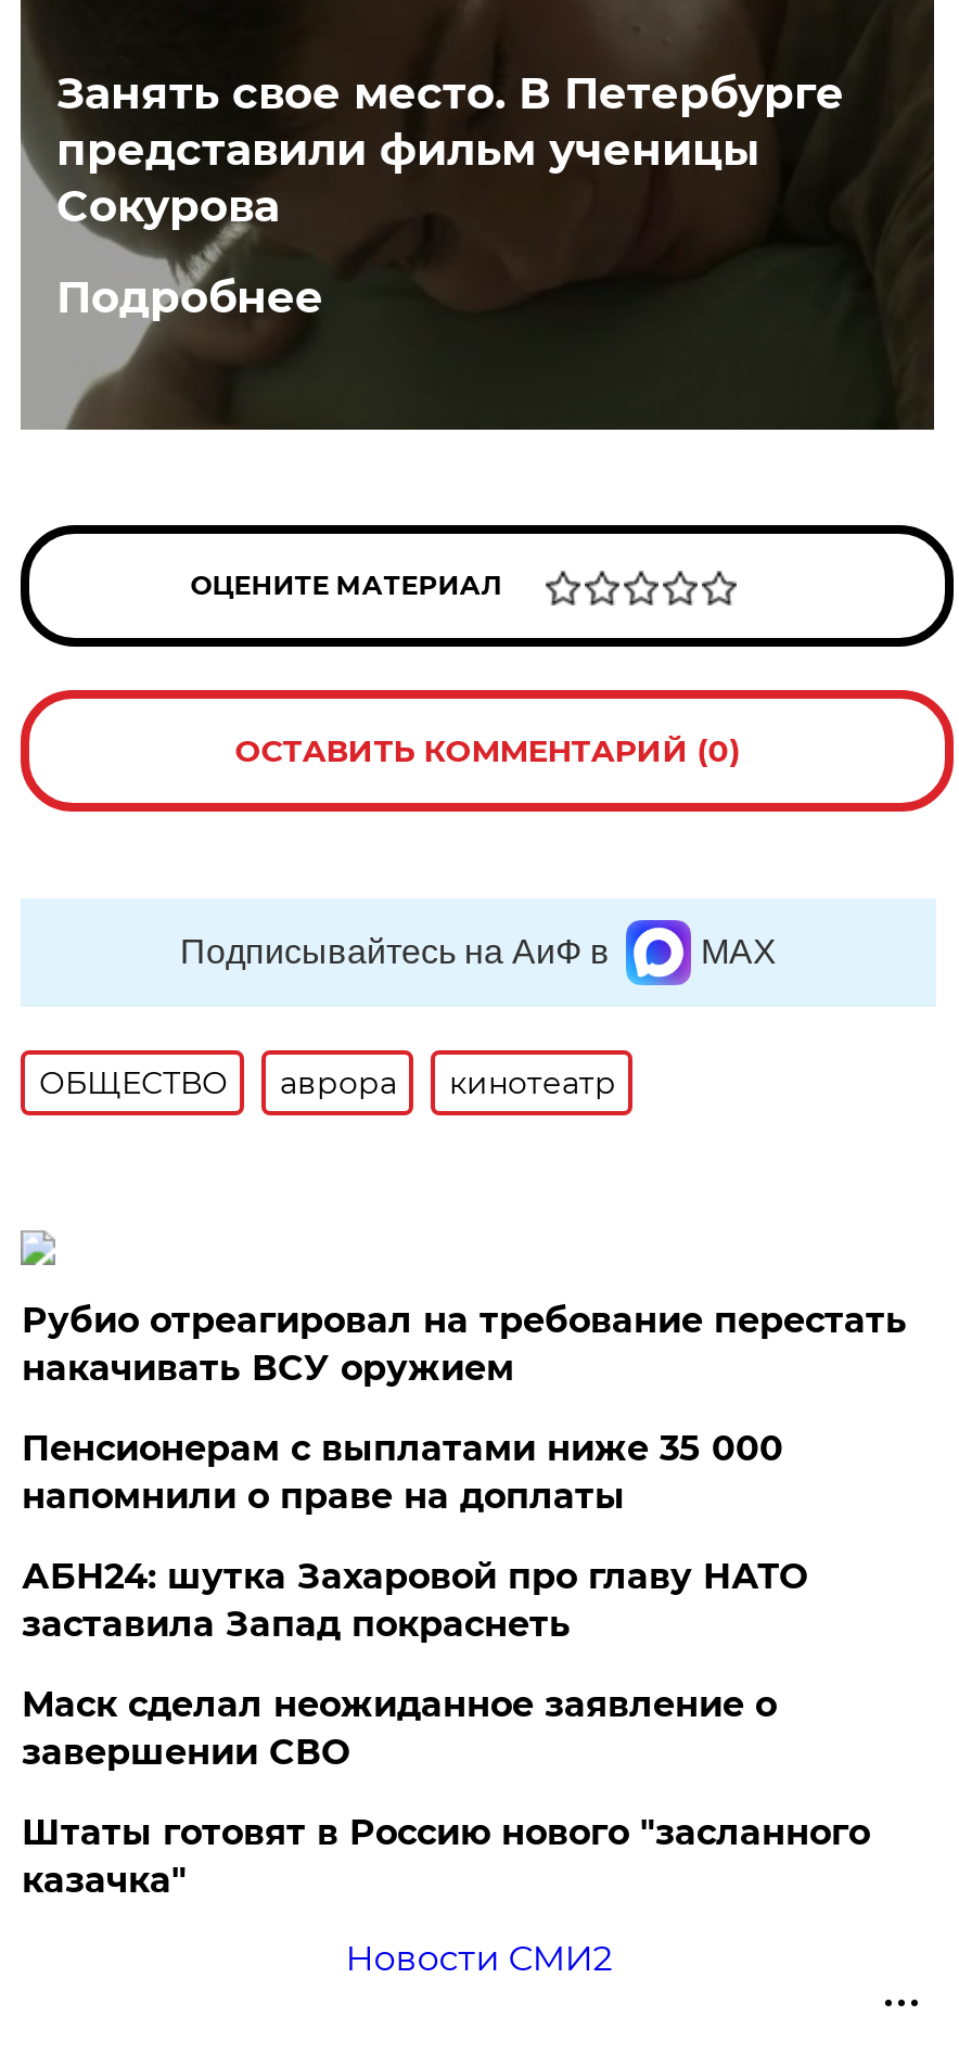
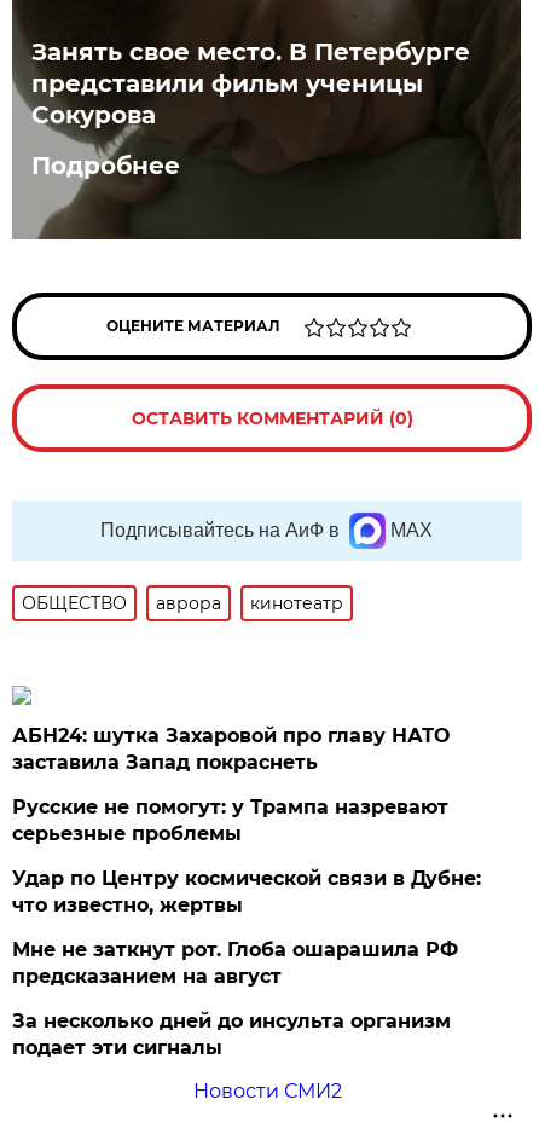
[21,1300,907,1517] Рубио отреагировал на требование перестать | накачивать ВСУ оружием | Пенсионерам с выплатами ниже 35 000 | напомнили о праве на доплаты -> none
moved [21,1556,807,1645] -> [13,724,450,774]: АБН24: шутка Захаровой про главу НАТО | заставила Запад покраснеть
[21,1684,870,1901] Маск сделал неожиданное заявление о | завершении СВО | Штаты готовят в Россию нового "засланного | казачка" -> [13,796,481,1059] Русские не помогут: у Трампа назревают | серьезные проблемы | Удар по Центру космической связи в Дубне: | что известно, жертвы | Мне не заткнут рот. Глоба ошарашила РФ | предсказанием на август | За несколько дней до инсульта организм | подает эти сигналы

